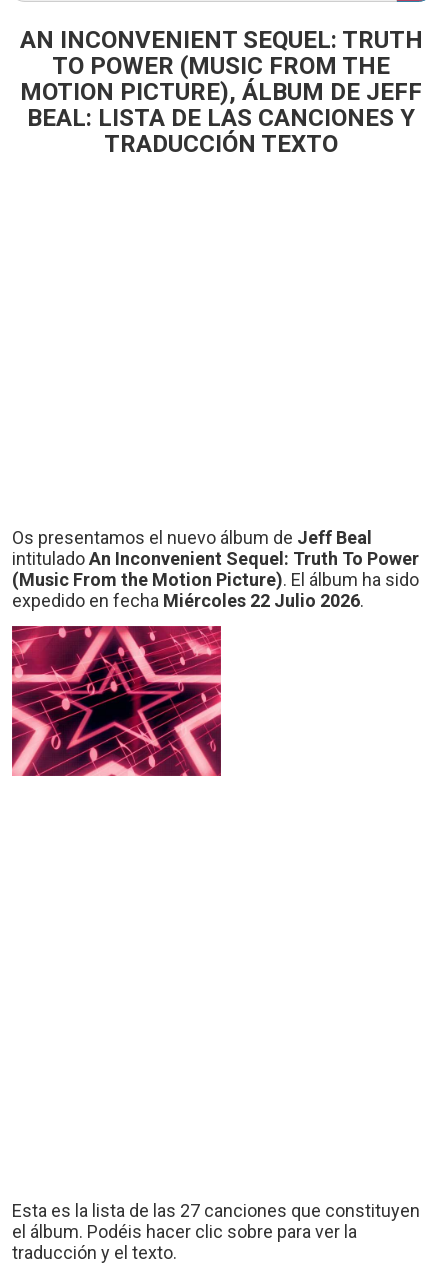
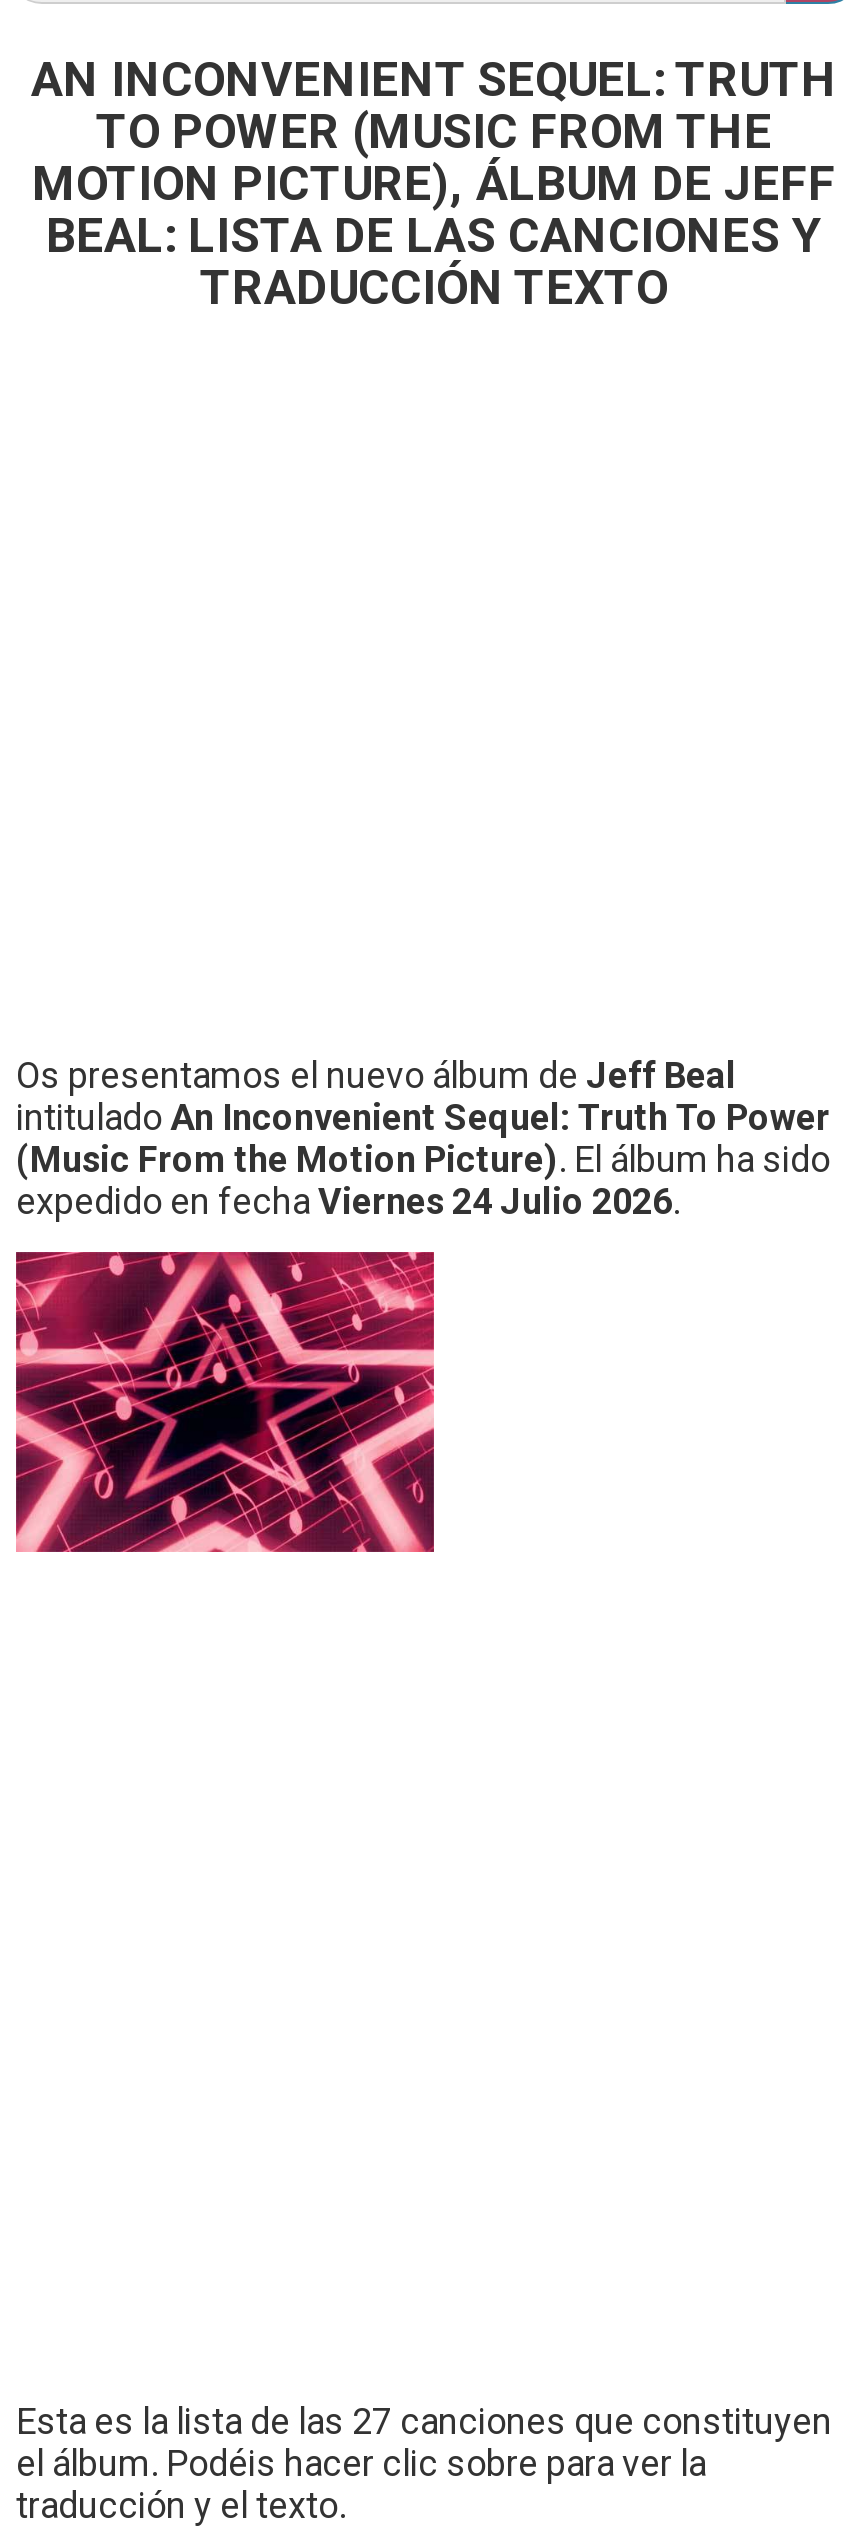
[12,590,364,611] expedido en fecha Miércoles 22 Julio 2026. -> [16,1180,680,1222] expedido en fecha Viernes 24 Julio 2026.

